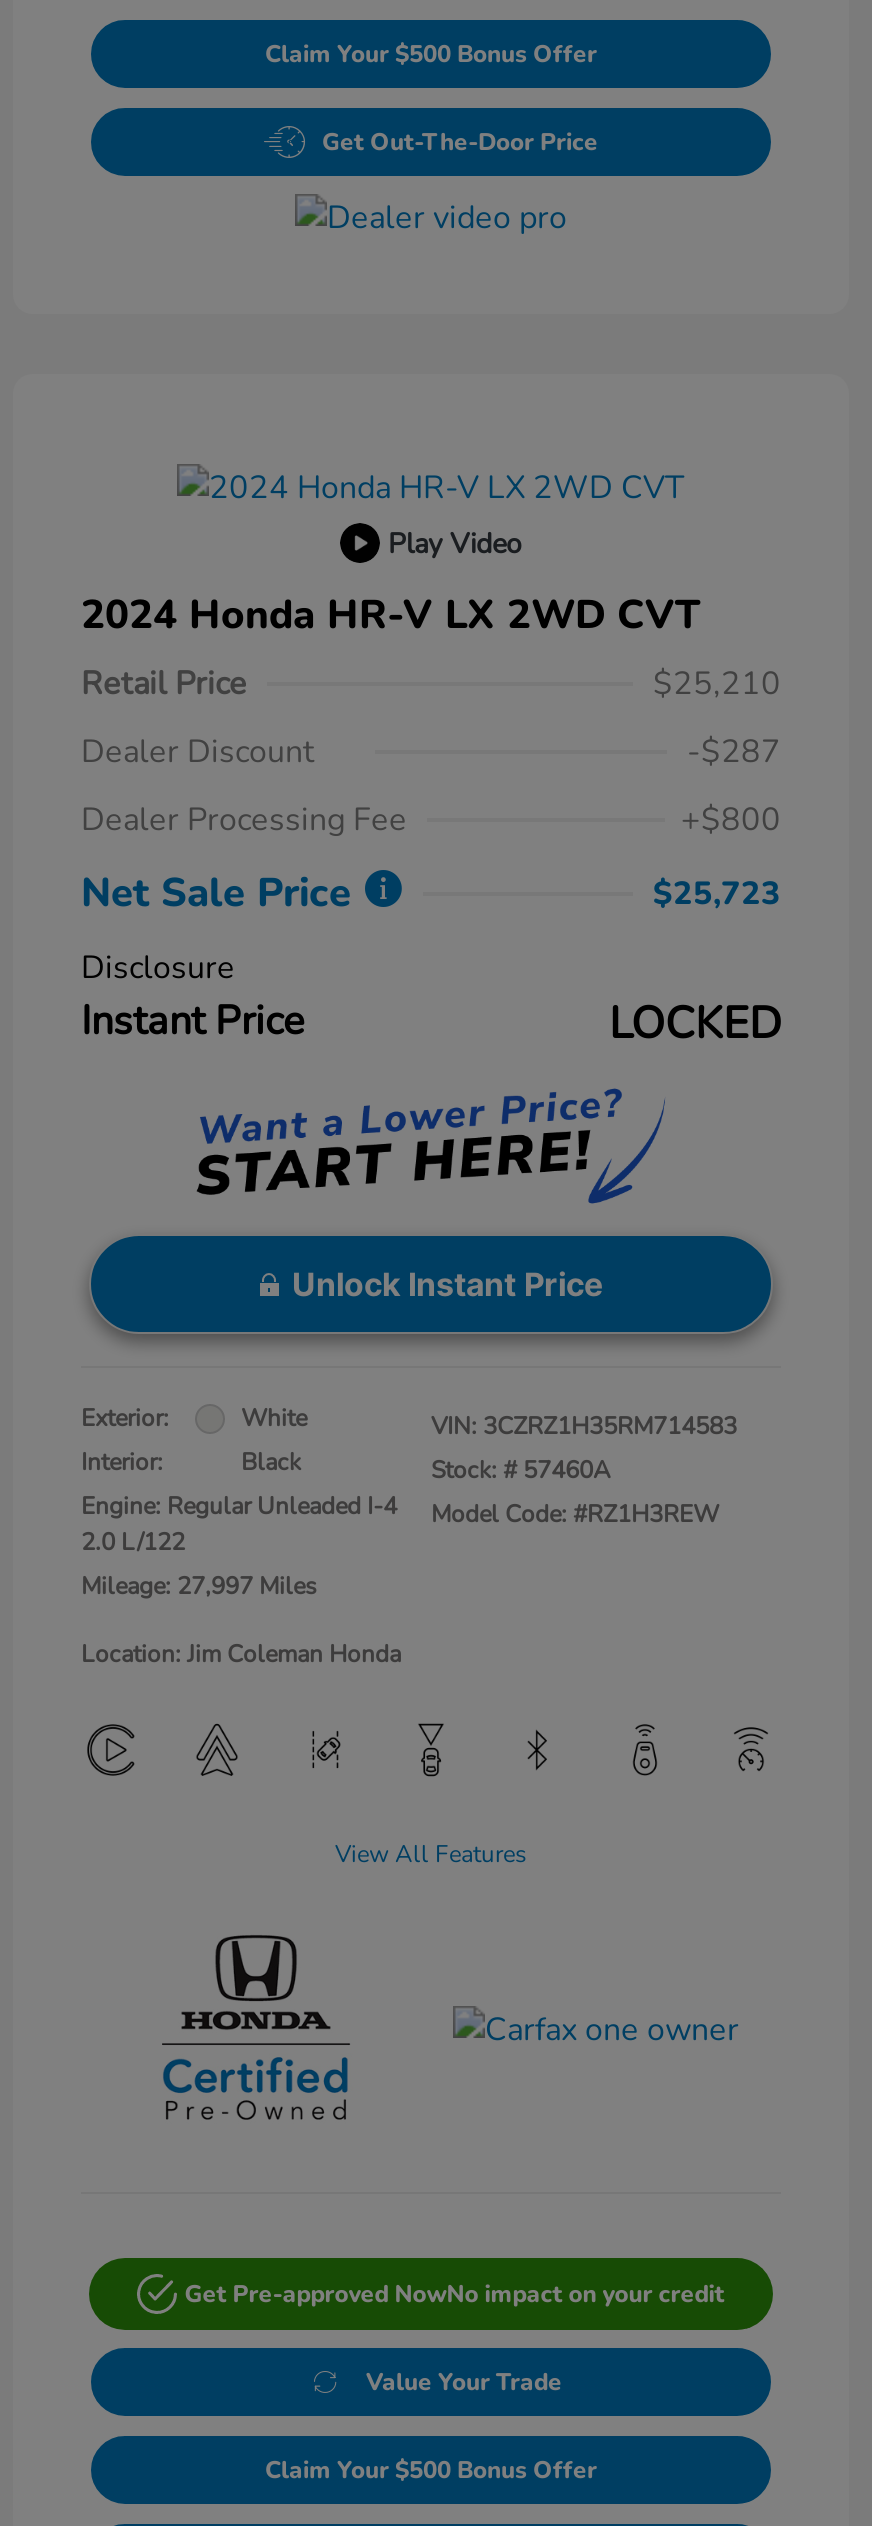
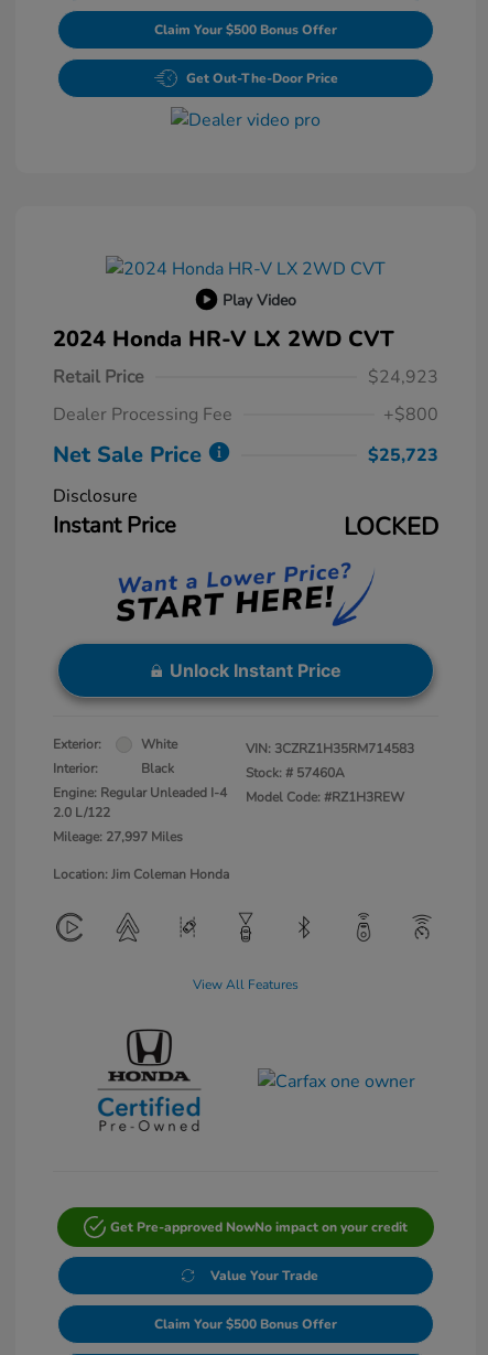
[81,661,781,773] $25,210 | Dealer Discount | -$287 -> [368,365,438,389] $24,923

